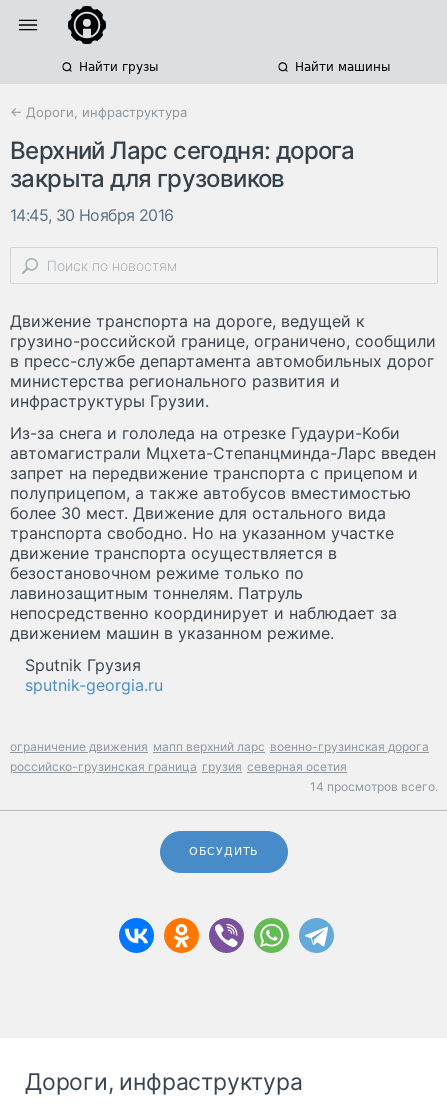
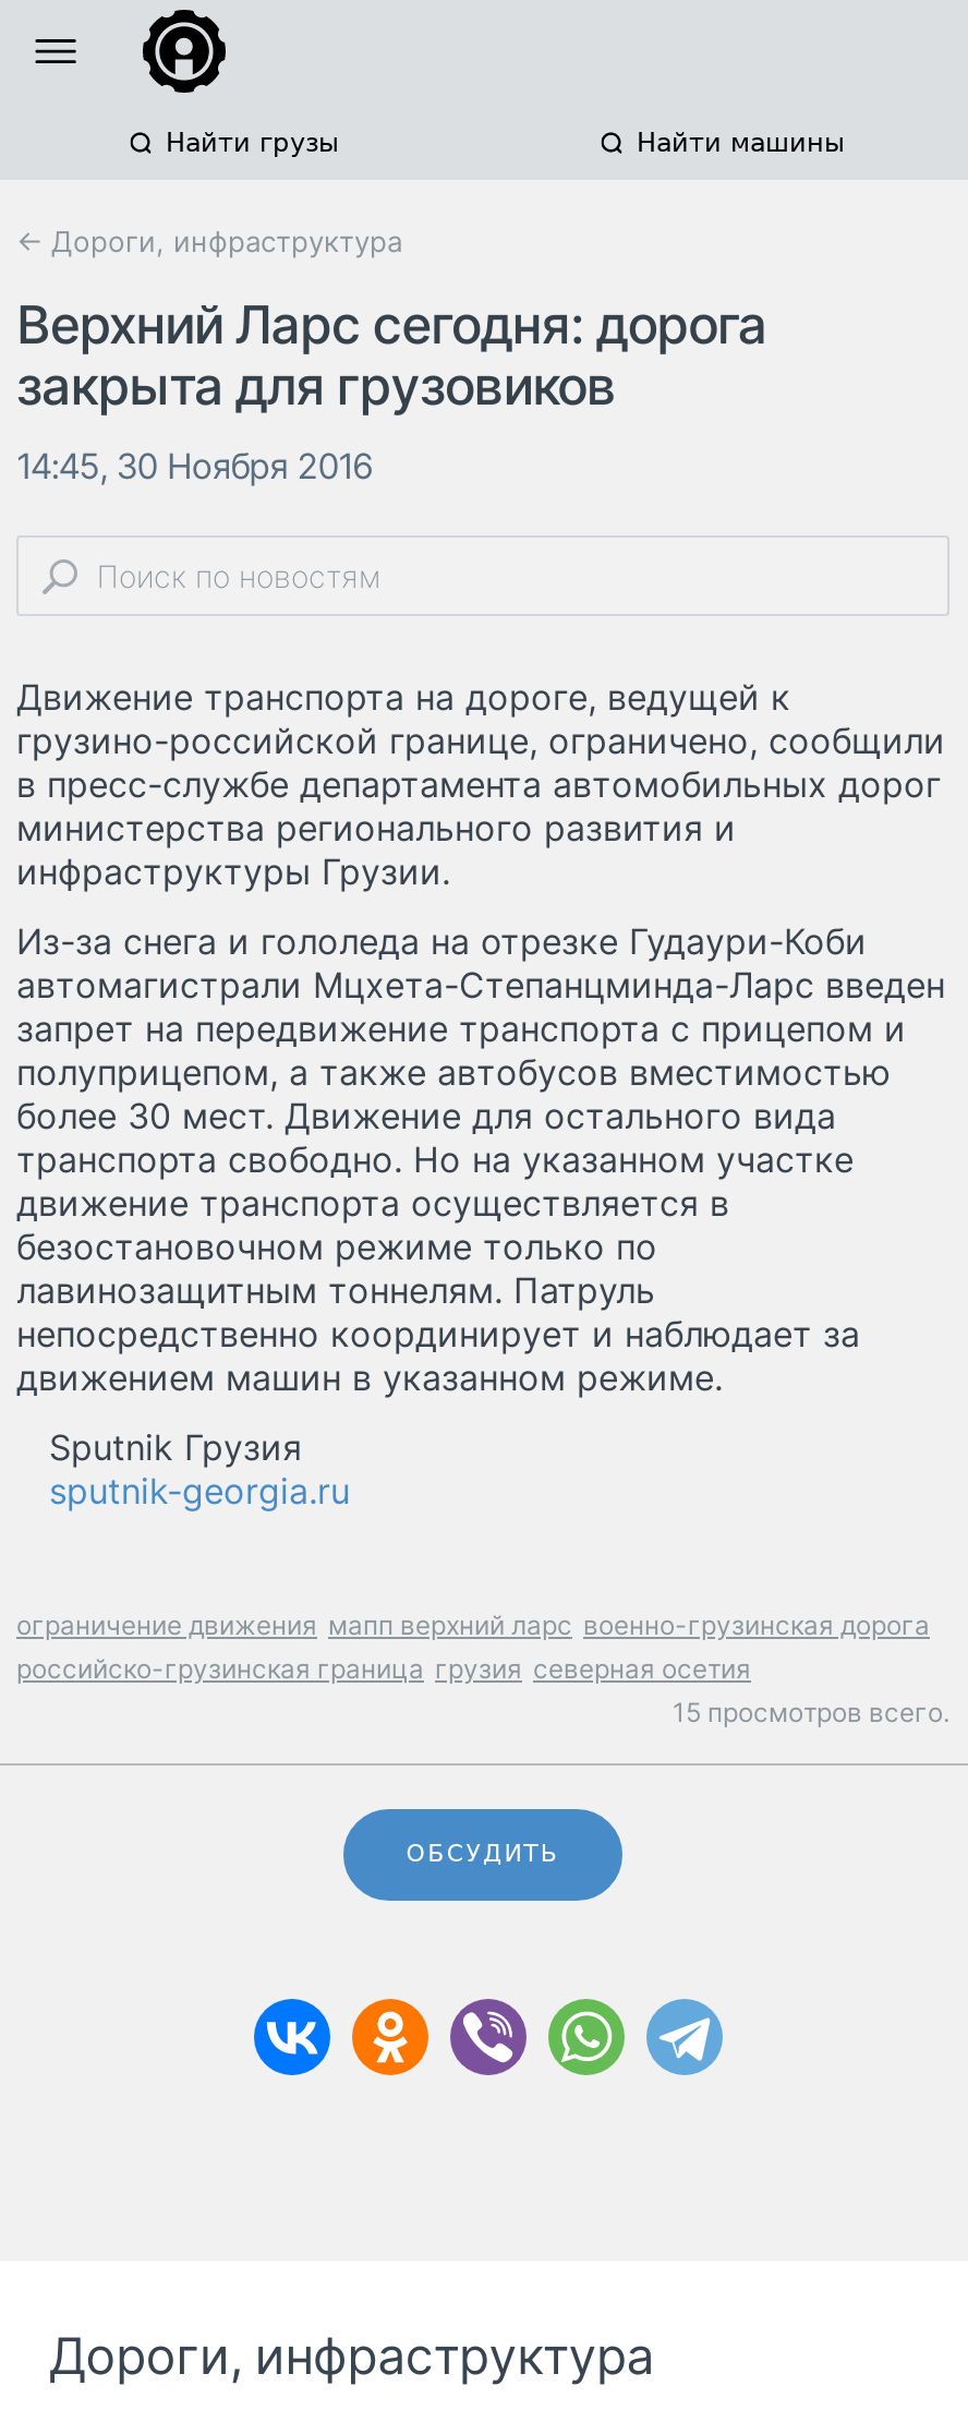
[310,779,438,794] 14 просмотров всего. -> [673,1696,949,1729] 15 просмотров всего.

